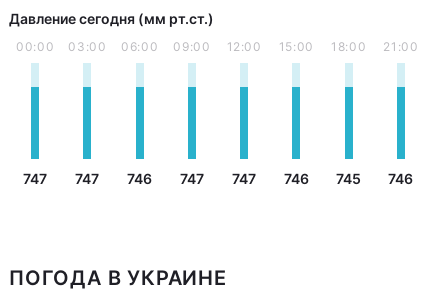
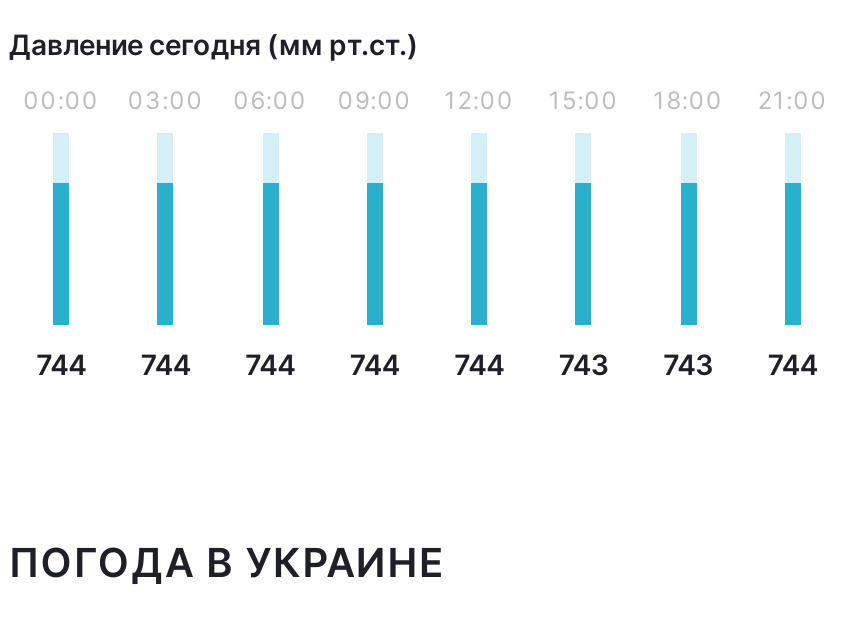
[23,170,47,187] 747 -> [36,347,86,381] 744
[75,170,99,187] 747 -> [141,347,191,381] 744
[127,170,152,187] 746 -> [245,347,295,381] 744
[180,170,204,187] 747 -> [350,347,400,381] 744
[232,170,256,187] 747 -> [454,347,504,381] 744
[284,170,309,187] 746 -> [559,347,609,381] 743
[336,170,361,187] 745 -> [663,347,713,381] 743
[388,170,413,187] 746 -> [768,347,818,381] 744

